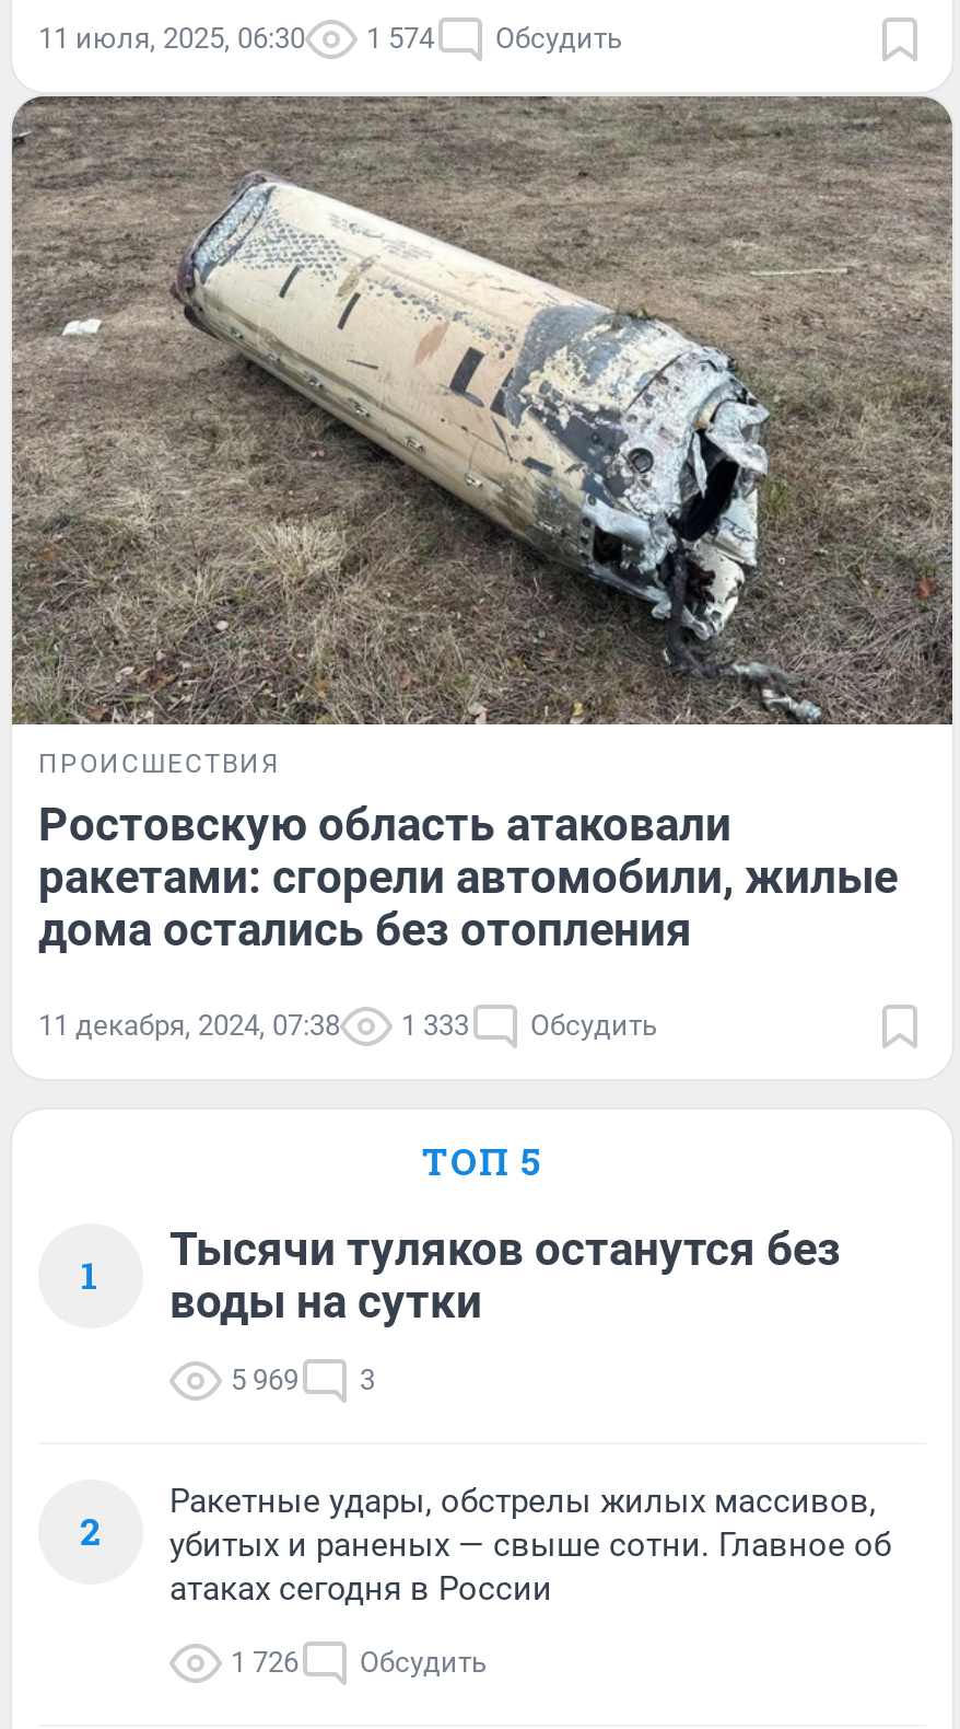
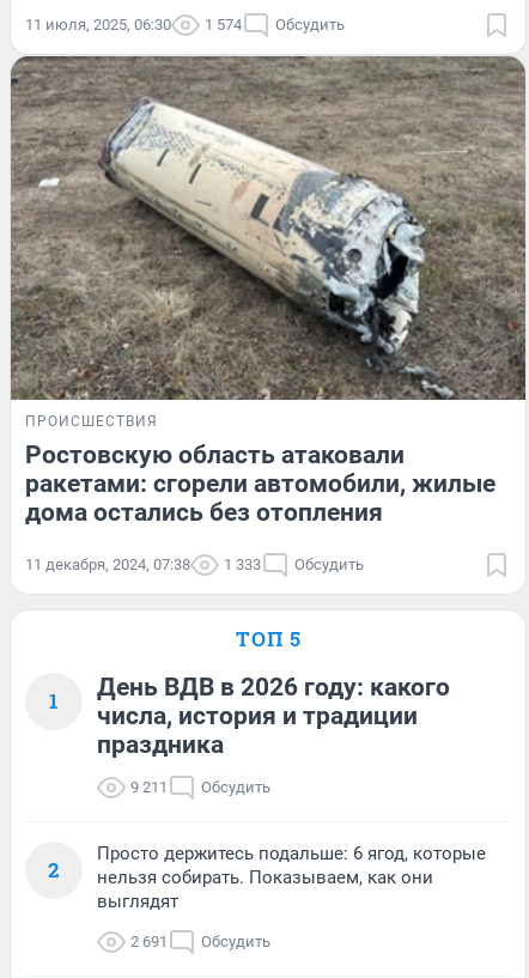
[169,1223,841,1328] Тысячи туляков останутся без | воды на сутки -> [97,672,450,758] День ВДВ в 2026 году: какого | числа, история и традиции | праздника
[231,1363,375,1395] 5 969 | 3 -> [130,778,270,796] 9 211 | Обсудить
[169,1481,891,1608] Ракетные удары, обстрелы жилых массивов, | убитых и раненых — свыше сотни. Главное об | атаках сегодня в России -> [97,842,486,912] Просто держитесь подальше: 6 ягод, которые | нельзя собирать. Показываем, как они | выглядят
[231,1645,487,1678] 1 726 Обсудить -> [130,932,270,950] 2 691 Обсудить

